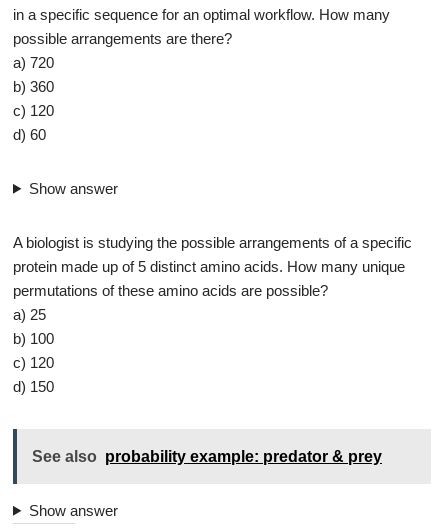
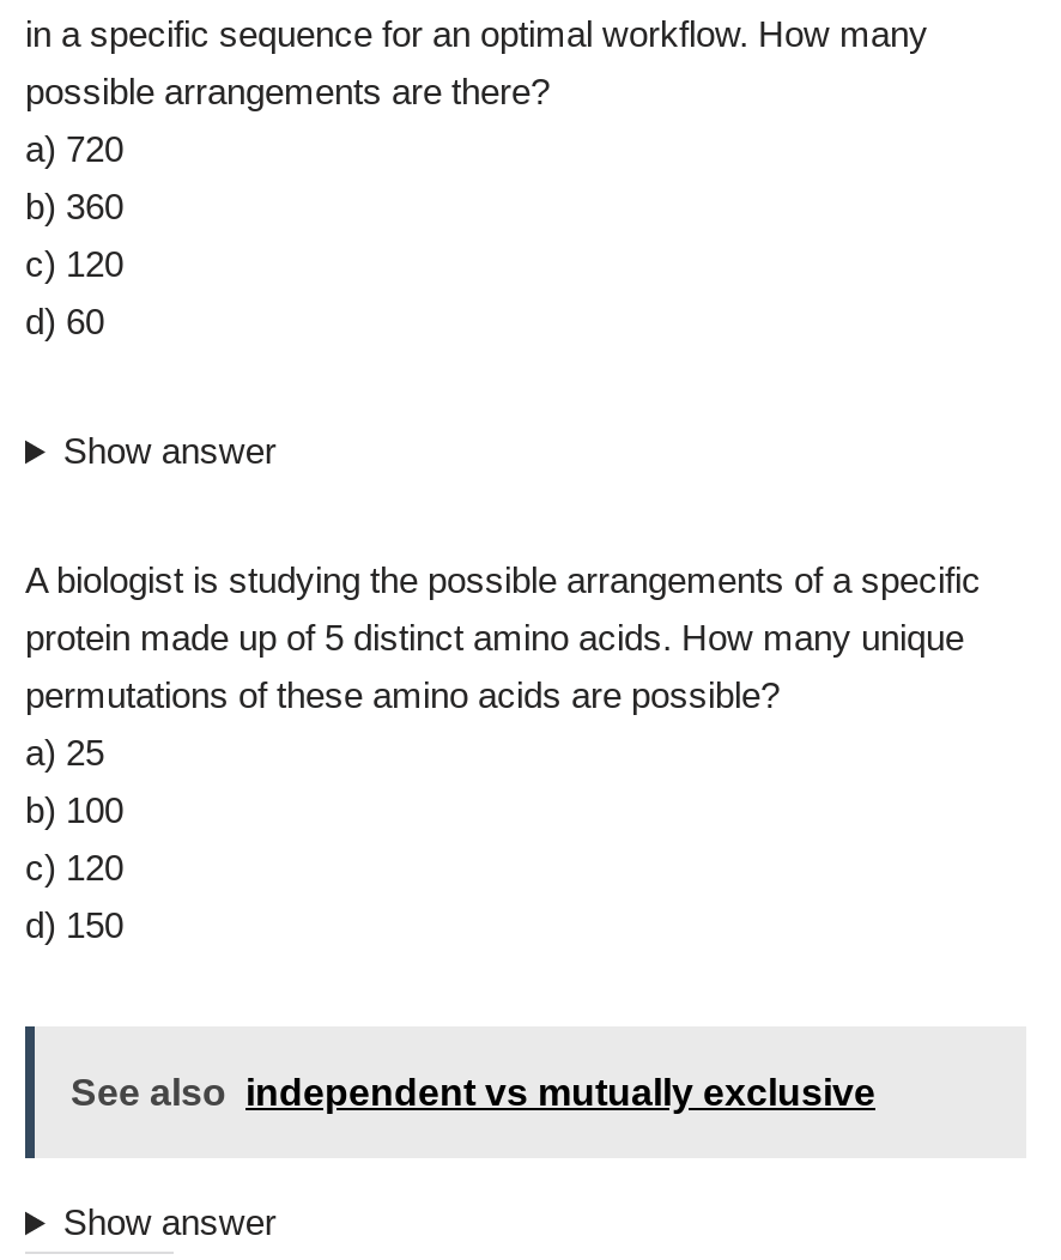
[32,448,382,465] See also probability example: predator & prey -> [71,1072,875,1113] See also independent vs mutually exclusive

